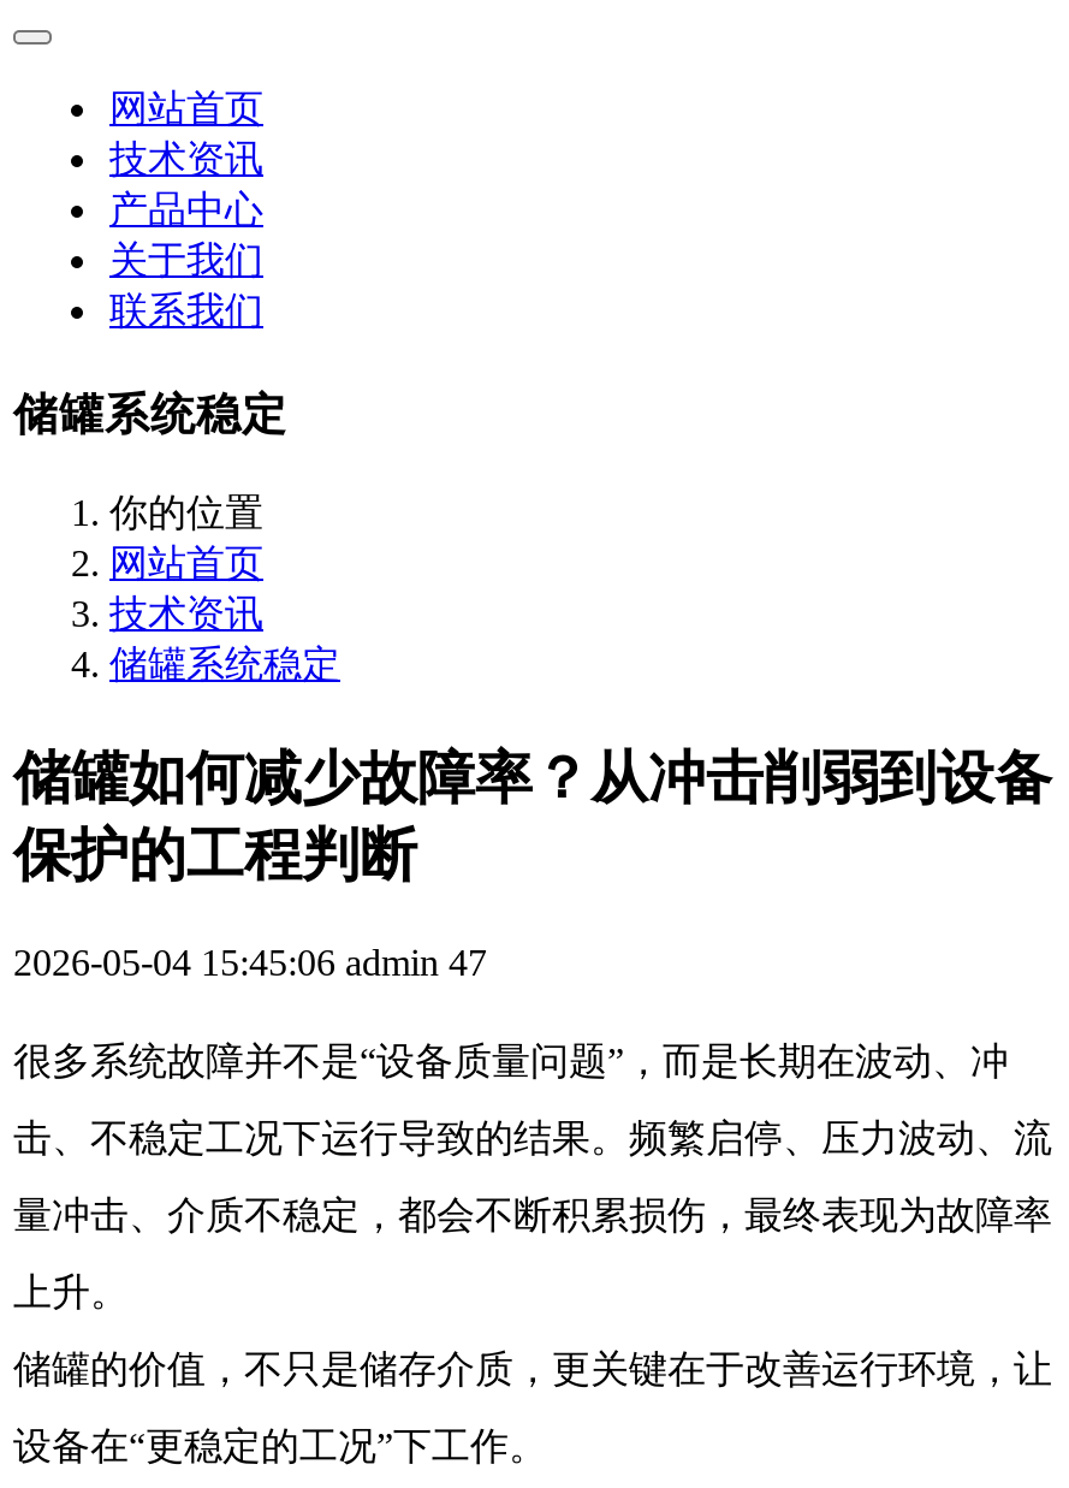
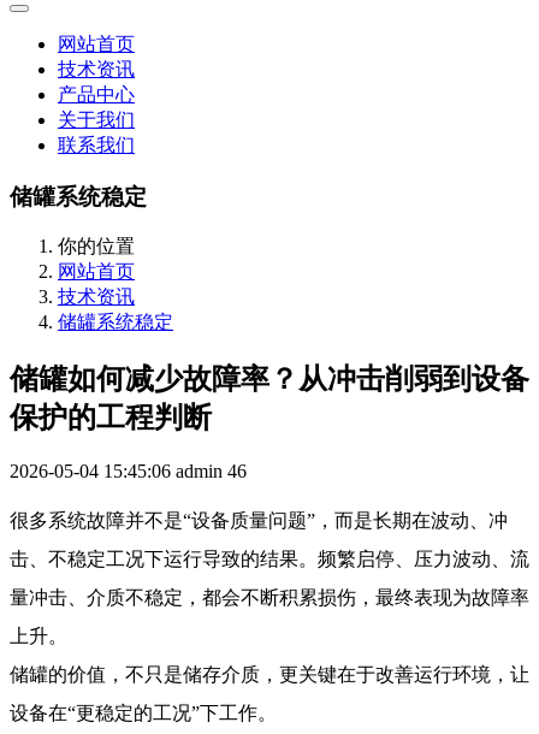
[13,942,487,983] 2026-05-04 15:45:06 admin 47 -> [10,461,247,482] 2026-05-04 15:45:06 admin 46

